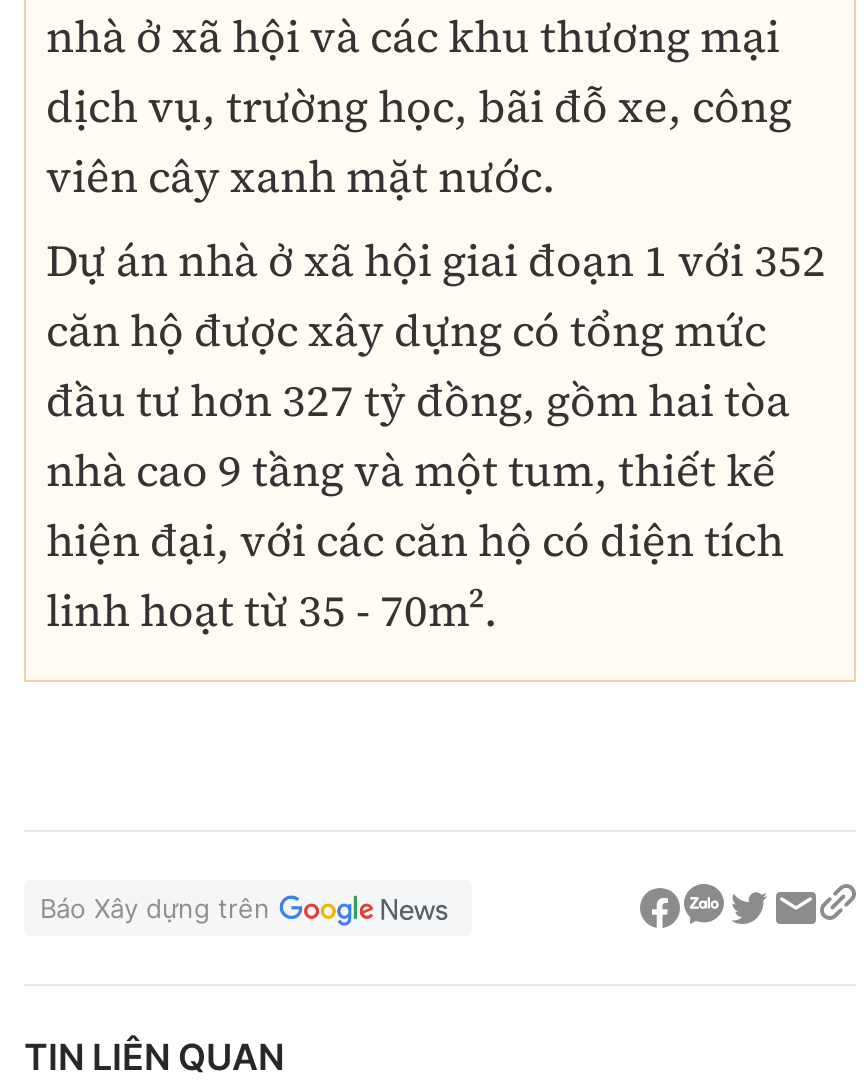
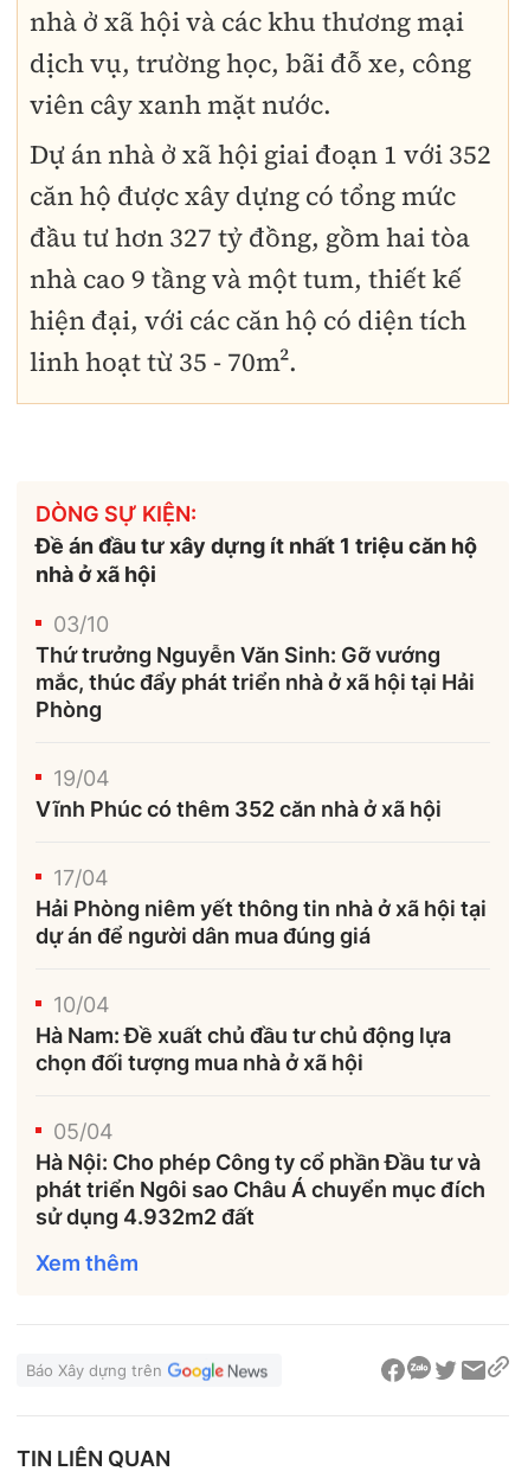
none -> [36,502,487,1276] DÒNG SỰ KIỆN: | Đề án đầu tư xây dựng ít nhất 1 triệu căn hộ | nhà ở xã hội | 03/10 | Thứ trưởng Nguyễn Văn Sinh: Gỡ vướng | mắc, thúc đẩy phát triển nhà ở xã hội tại Hải | Phòng | 19/04 | Vĩnh Phúc có thêm 352 căn nhà ở xã hội | 17/04 | Hải Phòng niêm yết thông tin nhà ở xã hội tại | dự án để người dân mua đúng giá | 10/04 | Hà Nam: Đề xuất chủ đầu tư chủ động lựa | chọn đối tượng mua nhà ở xã hội | 05/04 | Hà Nội: Cho phép Công ty cổ phần Đầu tư và | phát triển Ngôi sao Châu Á chuyển mục đích | sử dụng 4.932m2 đất | Xem thêm

